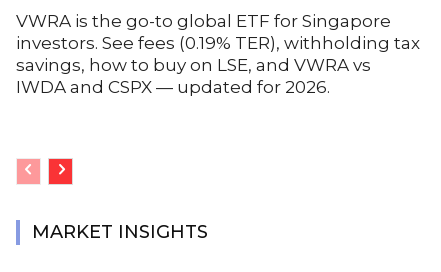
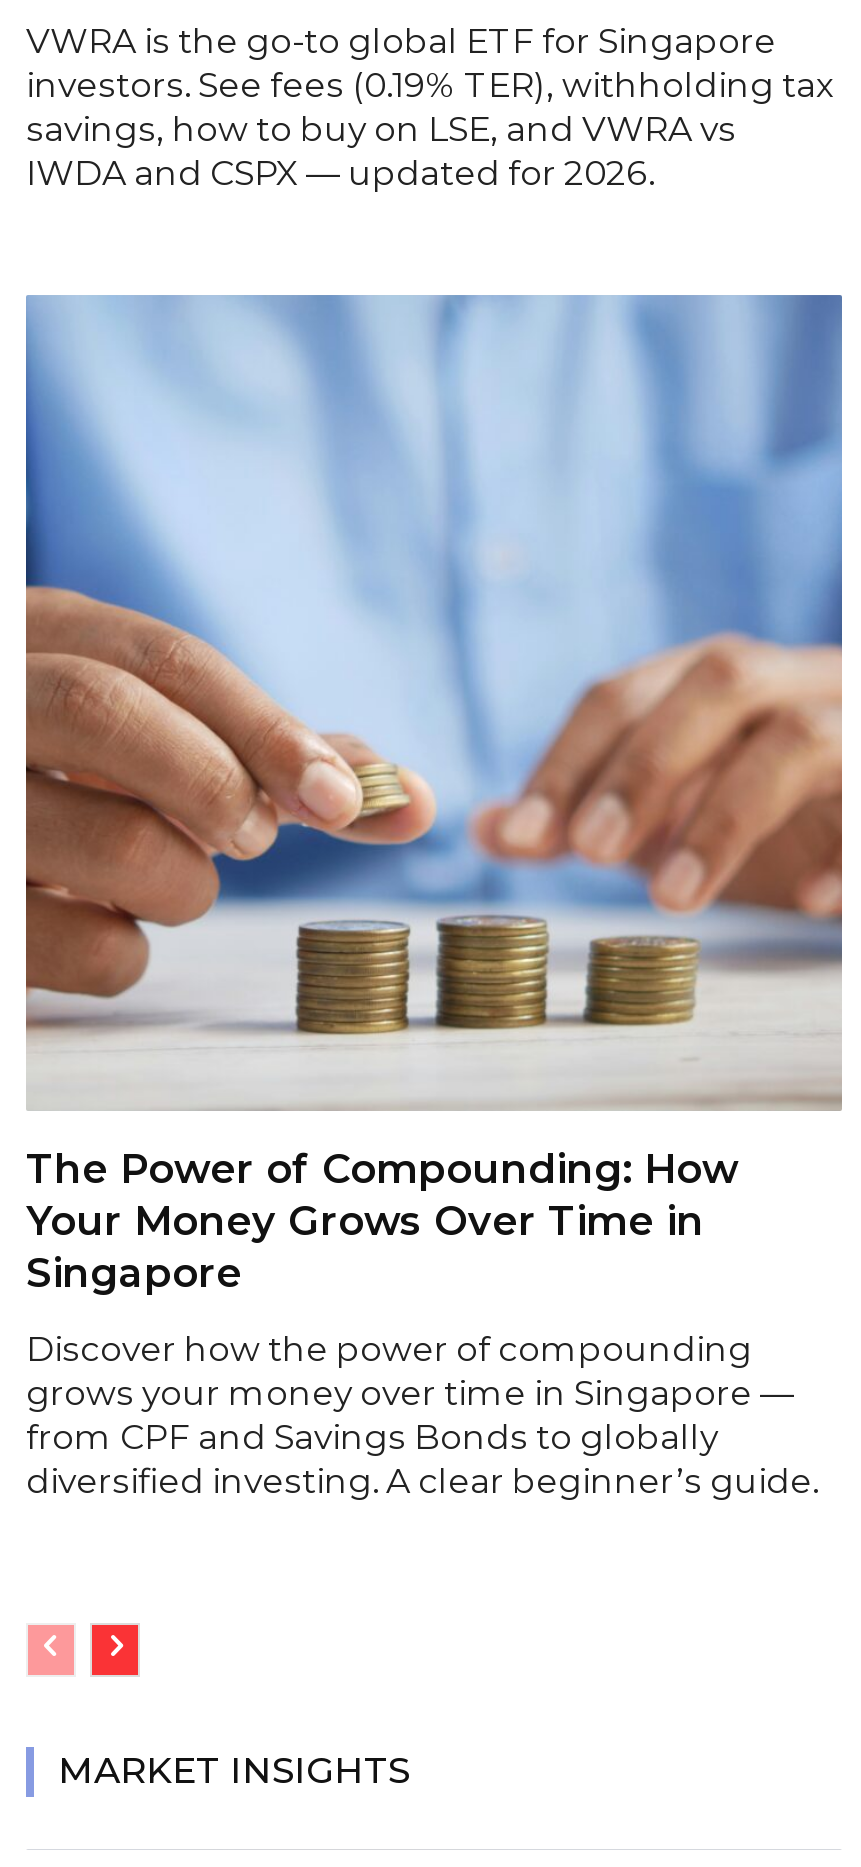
none -> [24,293,844,1501] [image] | The Power of Compounding: How | Your Money Grows Over Time in | Singapore | Discover how the power of compounding | grows your money over time in Singapore — | from CPF and Savings Bonds to globally | diversified investing. A clear beginner’s guide.

